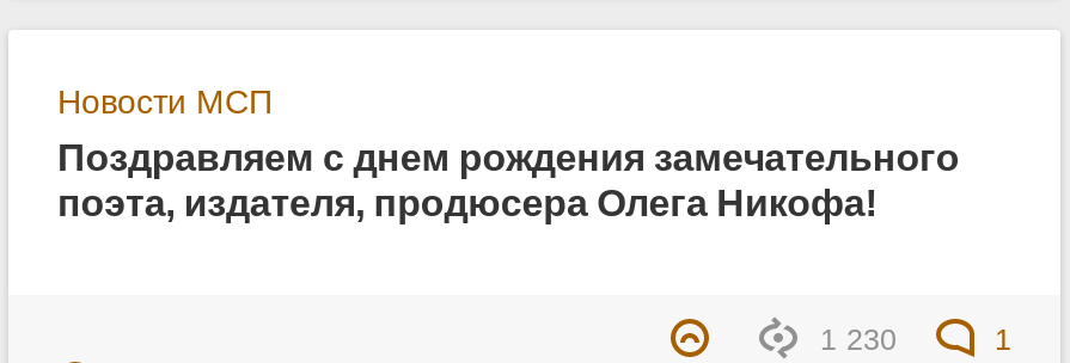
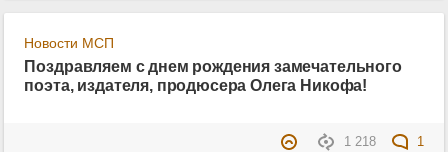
[811,323,897,356] 1 230 -> [339,135,375,149] 1 218

